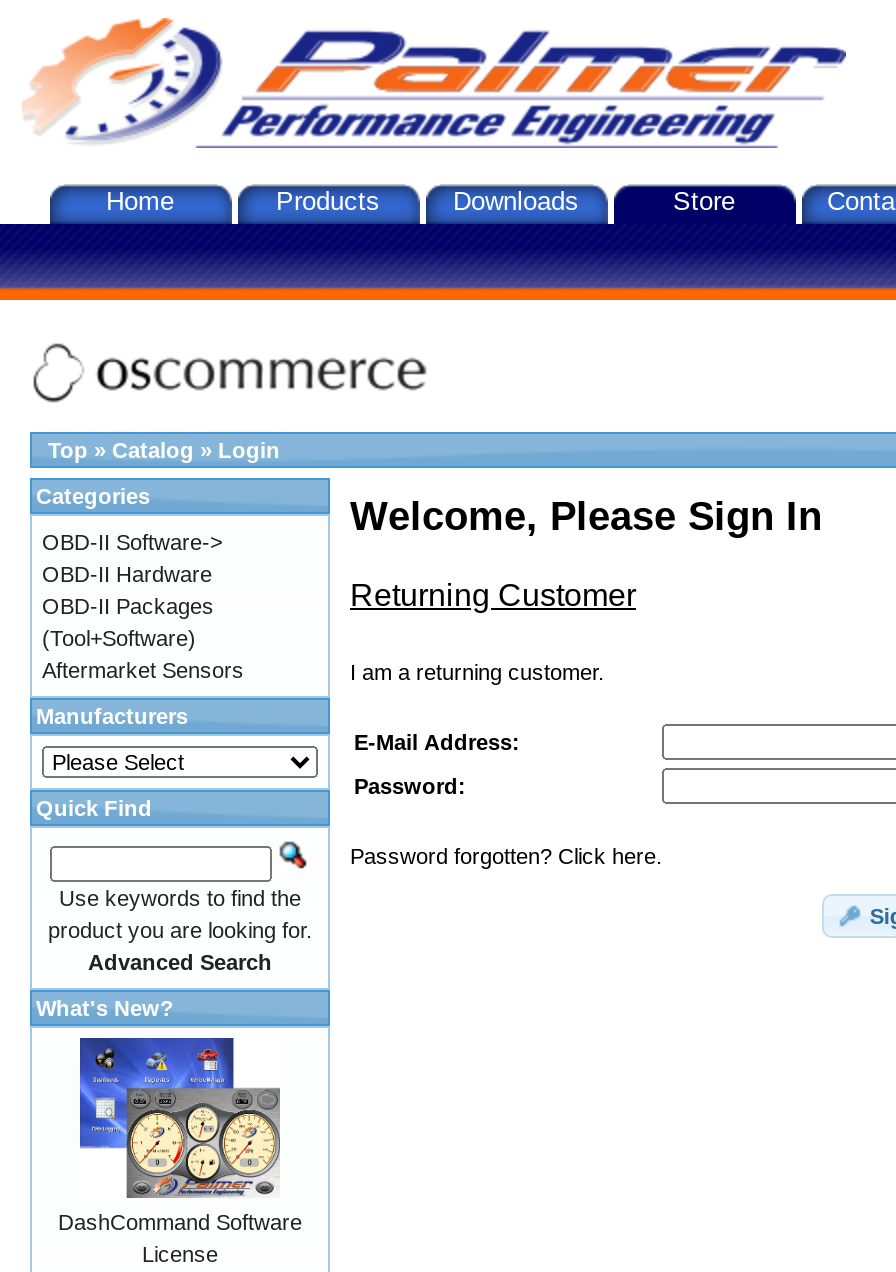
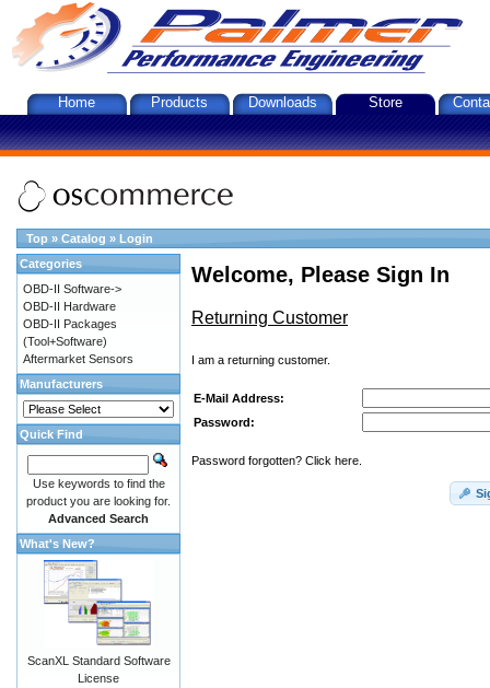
[58,1036,302,1234] [image] | DashCommand Software -> [27,560,170,667] [image] | ScanXL Standard Software

